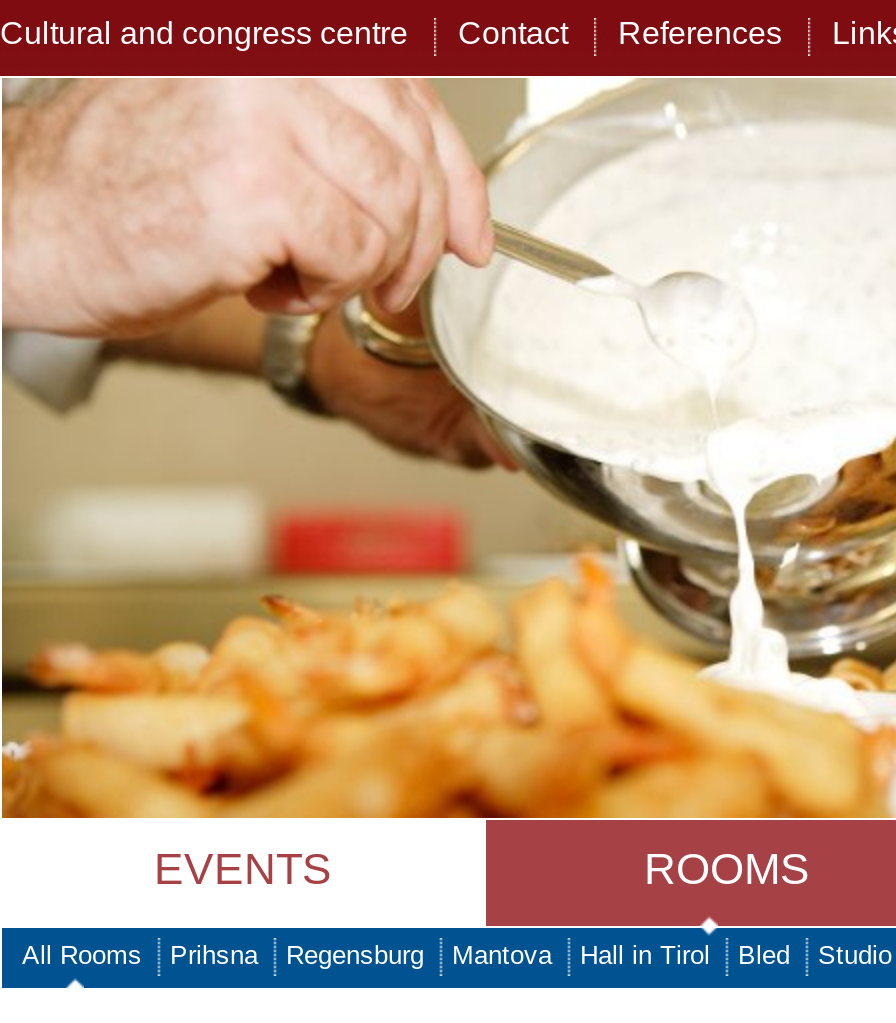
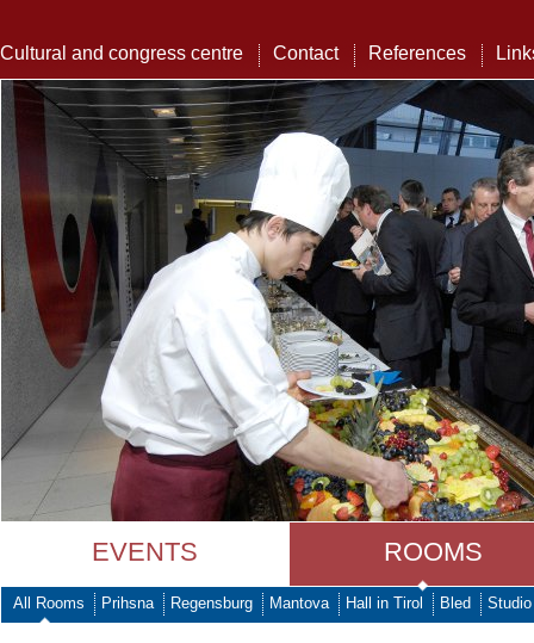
[6,76,890,820] [image] -> [4,79,530,523] [image]

